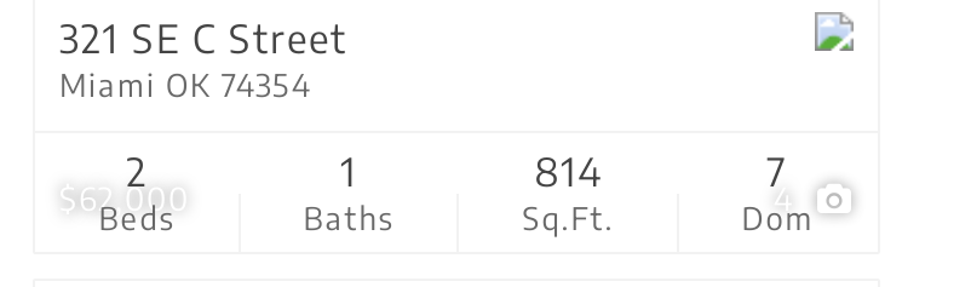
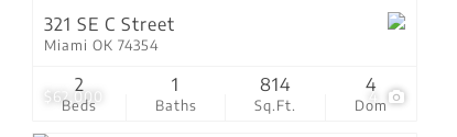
[767,148,789,196] 7 -> [365,73,376,95] 4

